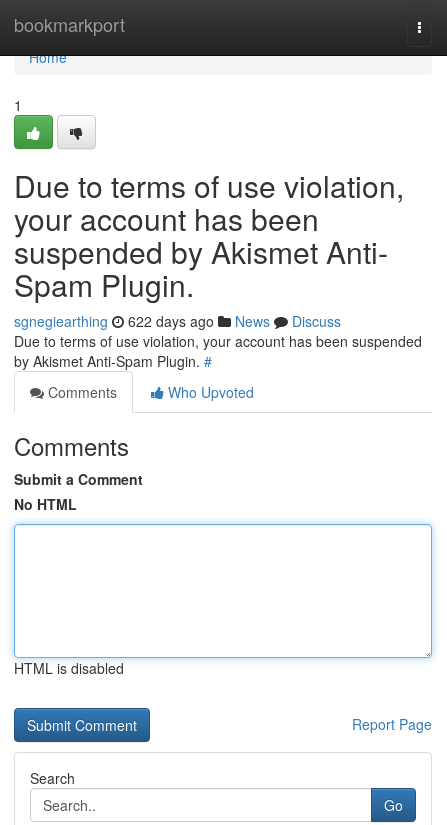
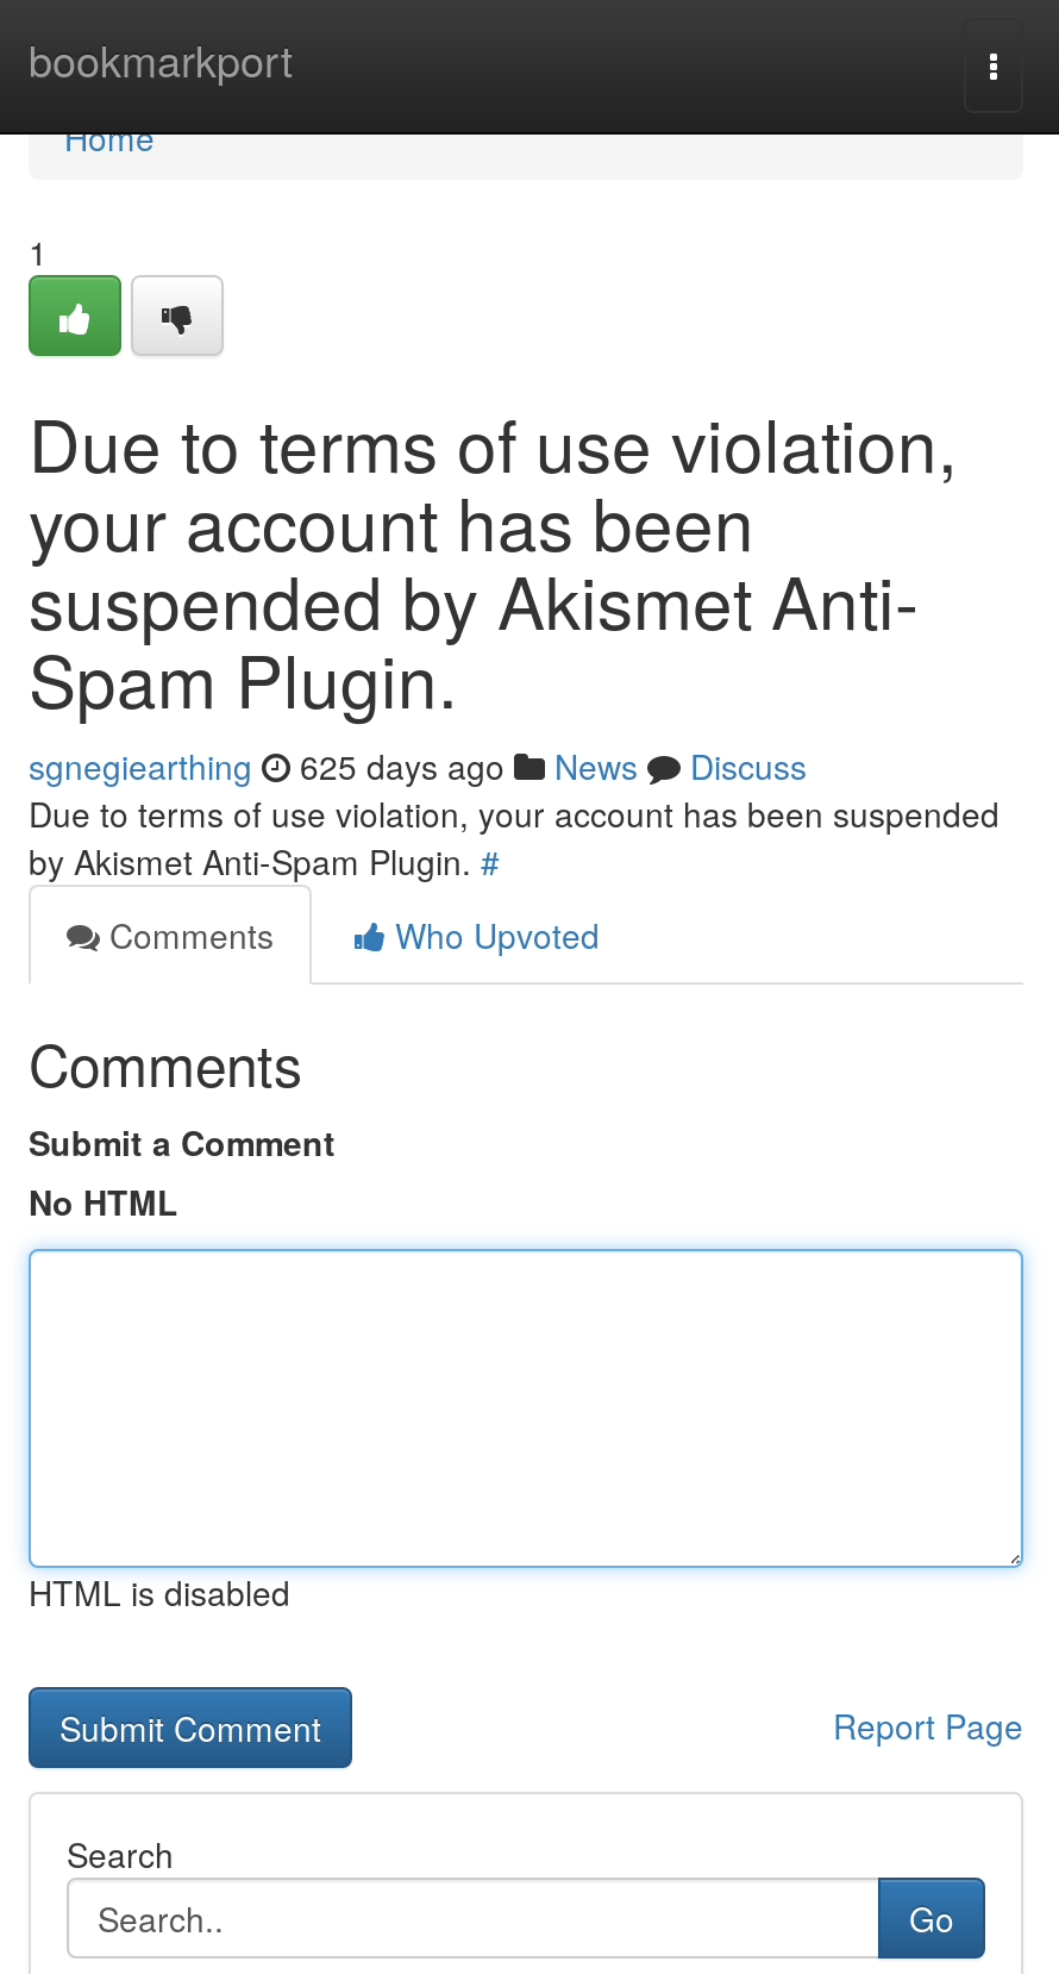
[14,311,341,331] sgnegiearthing 622 days ago News Discuss -> [29,742,807,789] sgnegiearthing 625 days ago News Discuss

